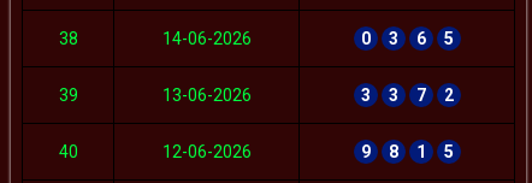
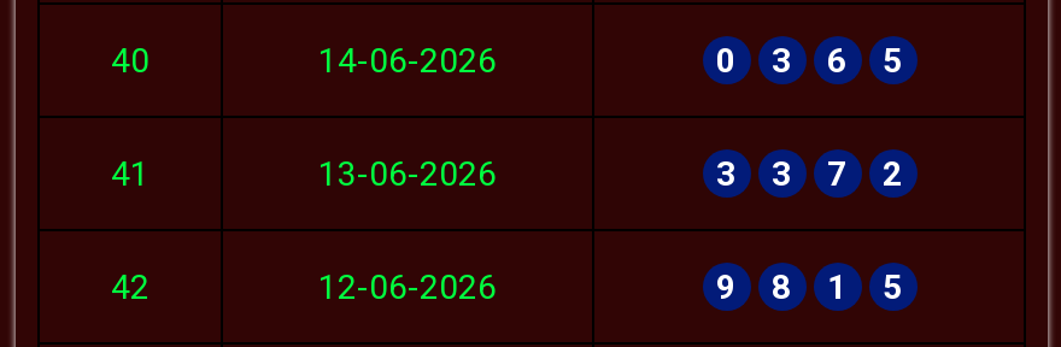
[58,29,78,48] 38 -> [111,41,150,80] 40
[58,86,78,105] 39 -> [111,155,150,193] 41
[58,142,78,162] 40 -> [111,268,150,307] 42

